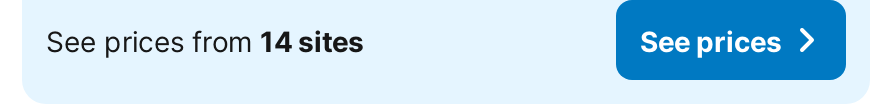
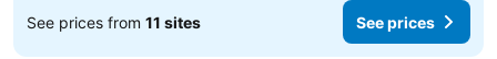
[46,23,364,57] See prices from 14 sites -> [27,13,201,31] See prices from 11 sites

